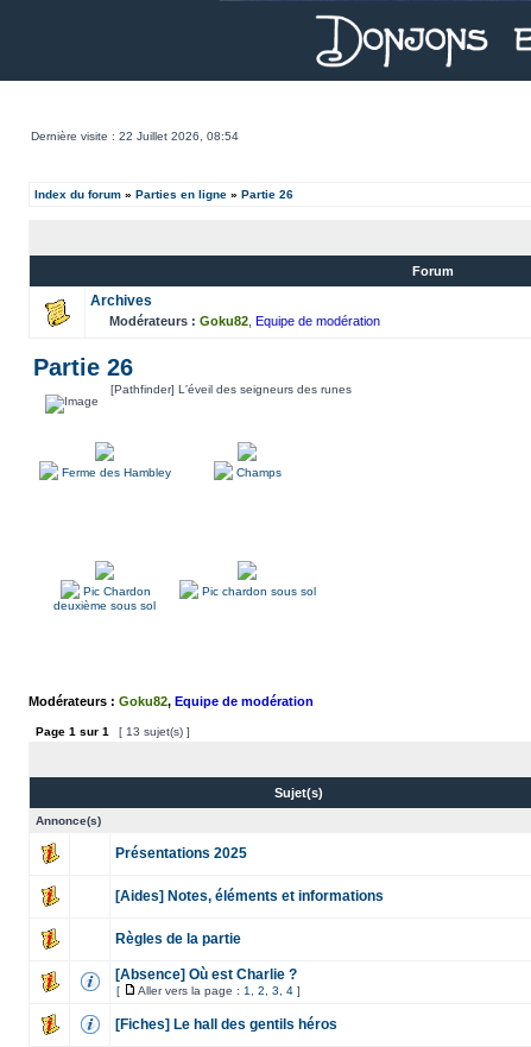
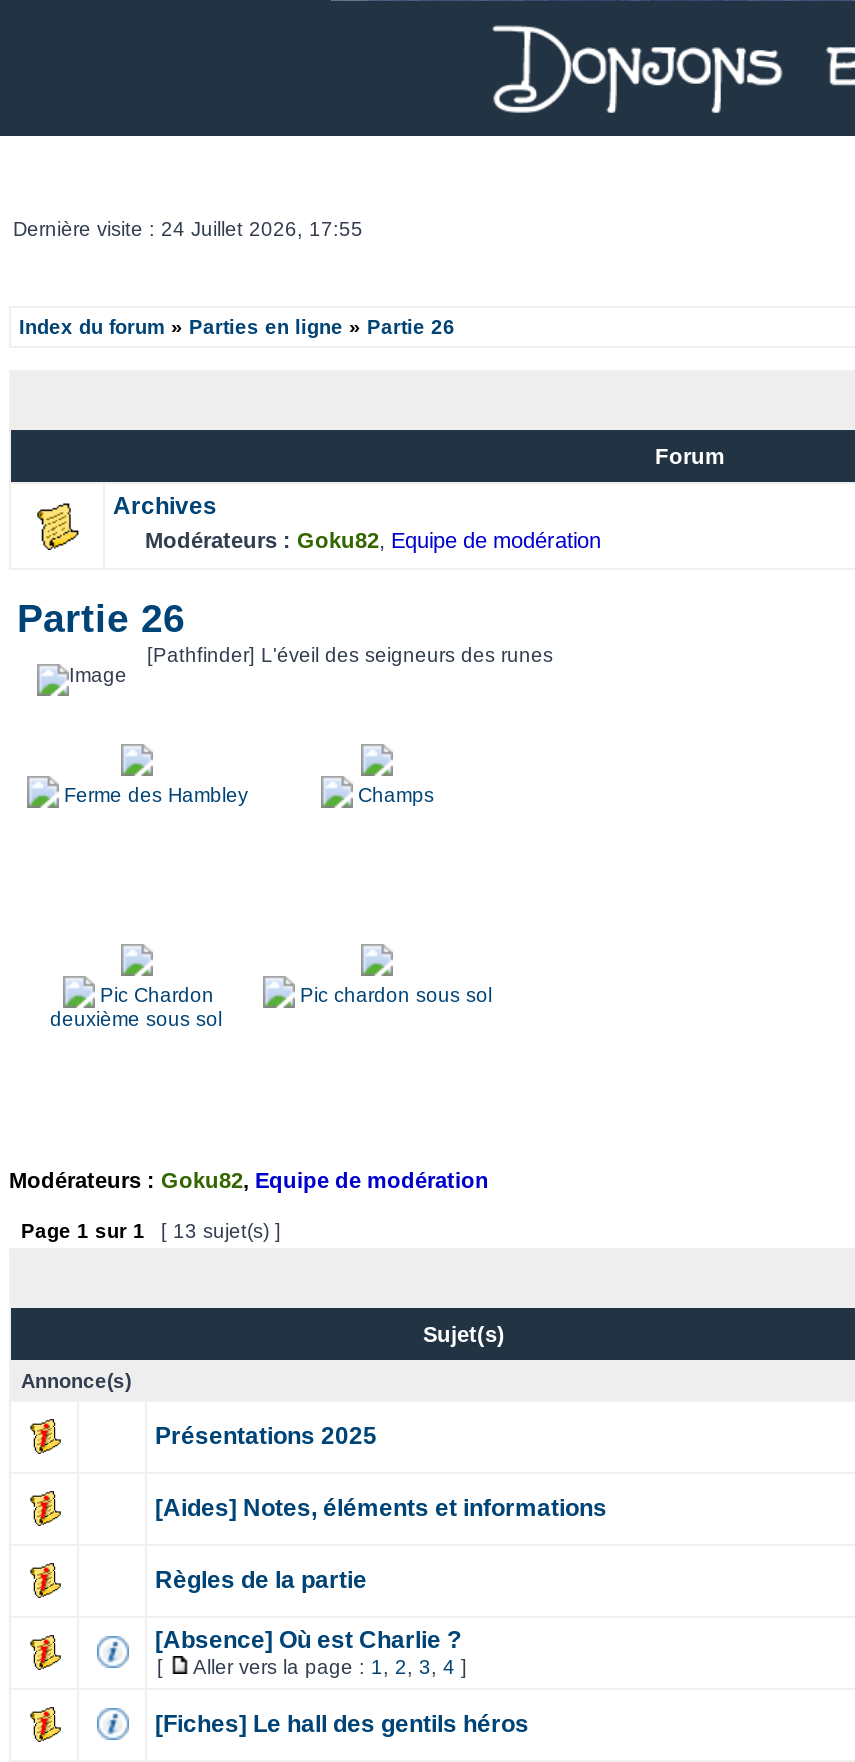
[31,130,239,143] Dernière visite : 22 Juillet 2026, 08:54 -> [13,218,363,240] Dernière visite : 24 Juillet 2026, 17:55

